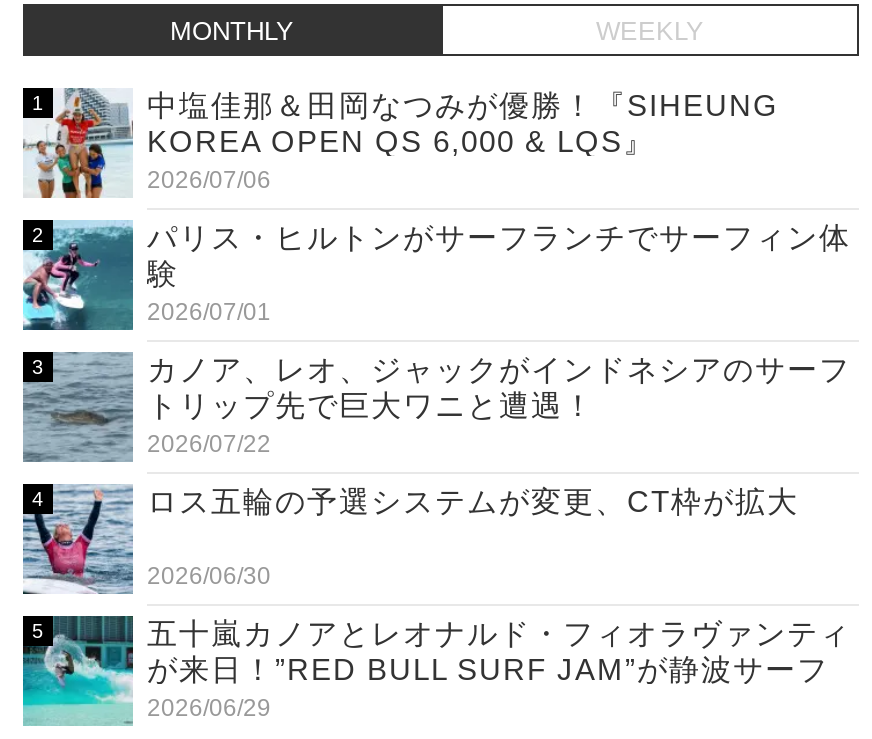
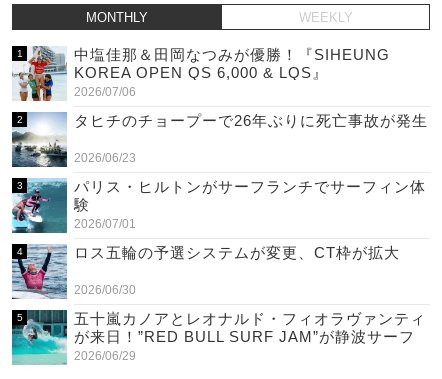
none -> [11,112,428,167] [image] | タヒチのチョープーで26年ぶりに死亡事故が発生 | 2026/06/23
moved [19,218,851,334] -> [10,177,426,235]: [image] | パリス・ヒルトンがサーフランチでサーフィン体 | 験 | 2026/07/01
[23,352,851,462] [image] | カノア、レオ、ジャックがインドネシアのサーフ | トリップ先で巨大ワニと遭遇！ | 2026/07/22 -> none

